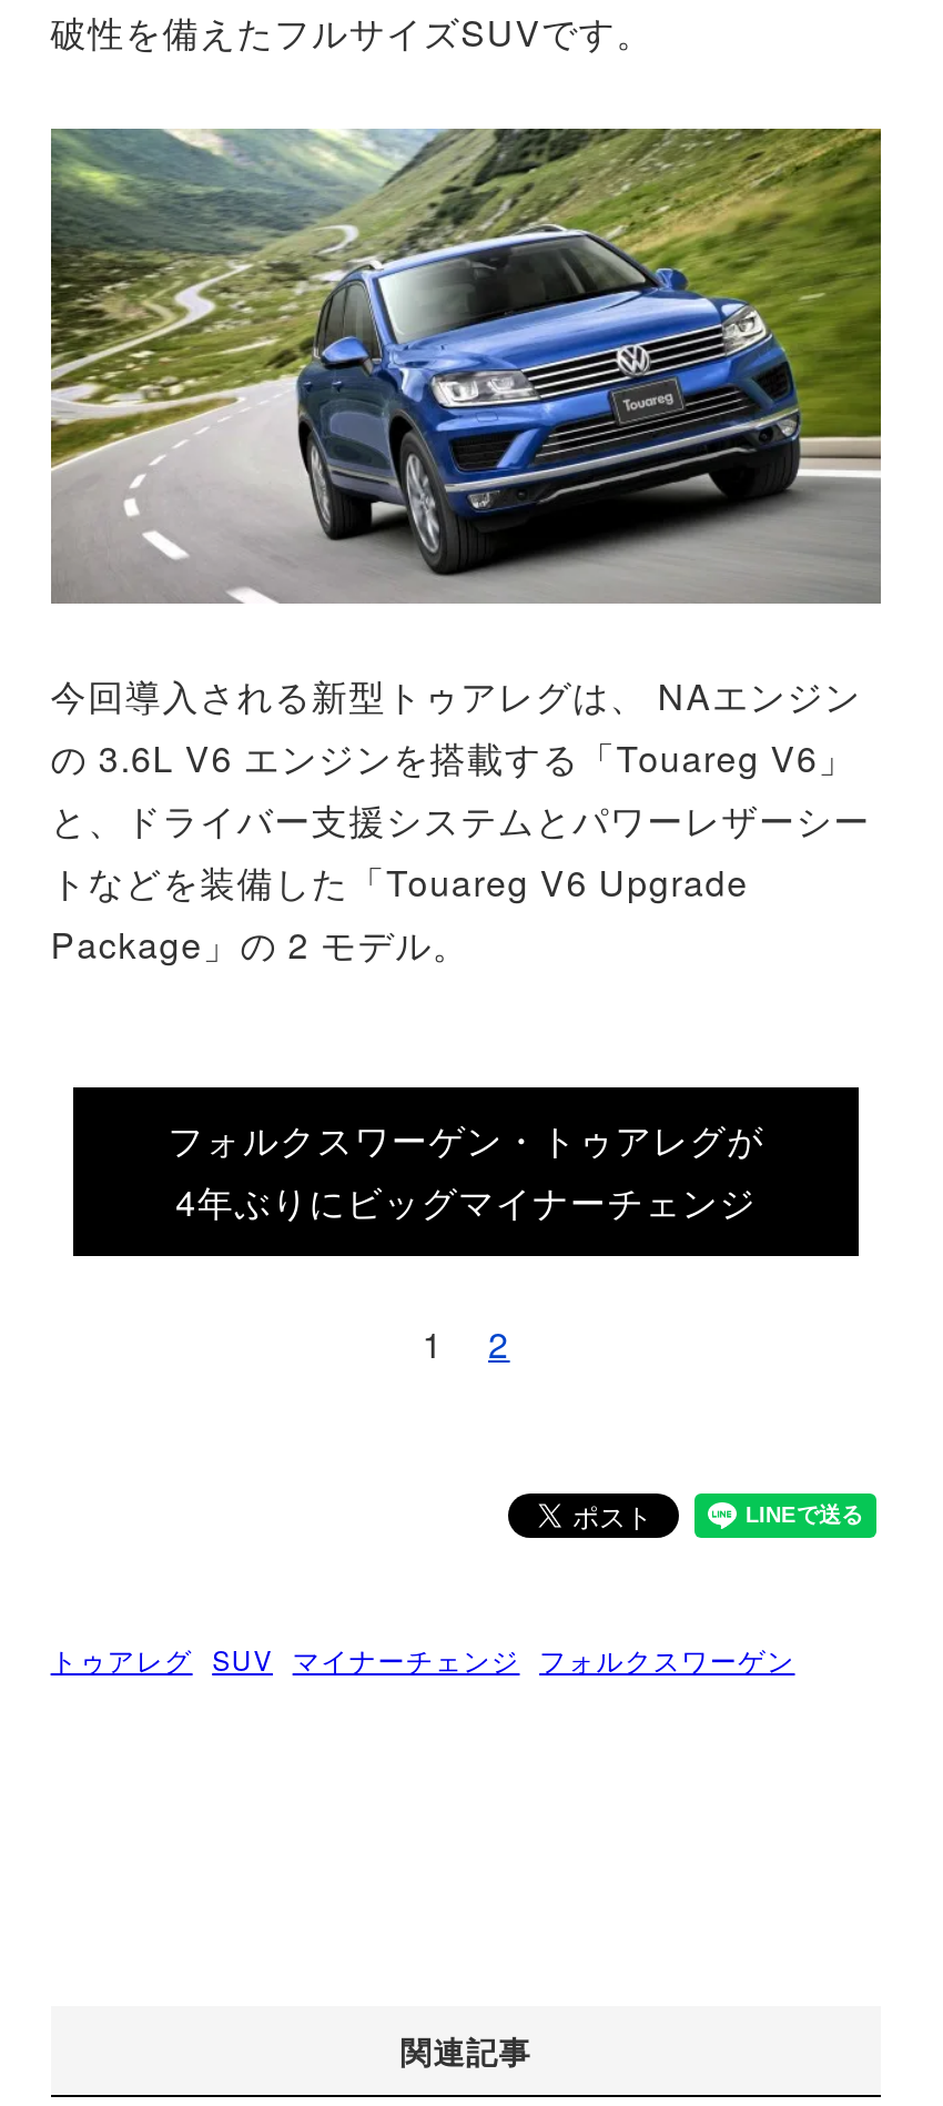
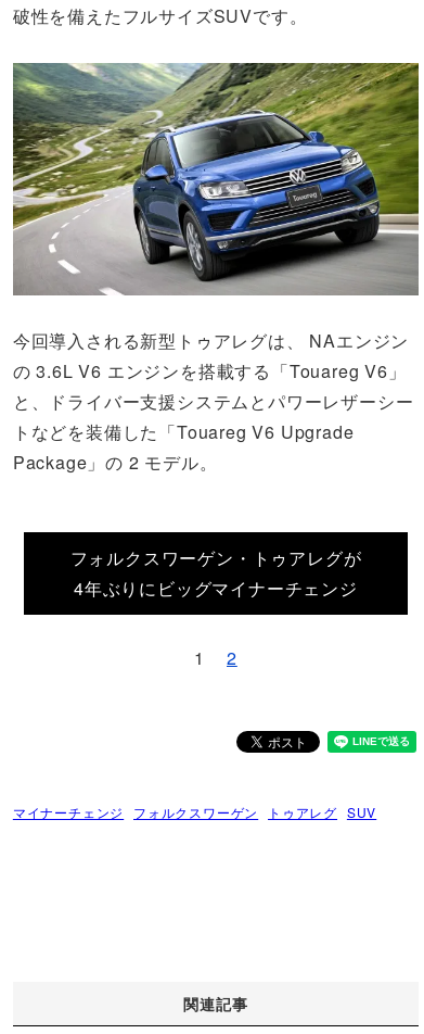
[51,1640,795,1677] トゥアレグ SUV マイナーチェンジ フォルクスワーゲン -> [13,802,377,821] マイナーチェンジ フォルクスワーゲン トゥアレグ SUV

